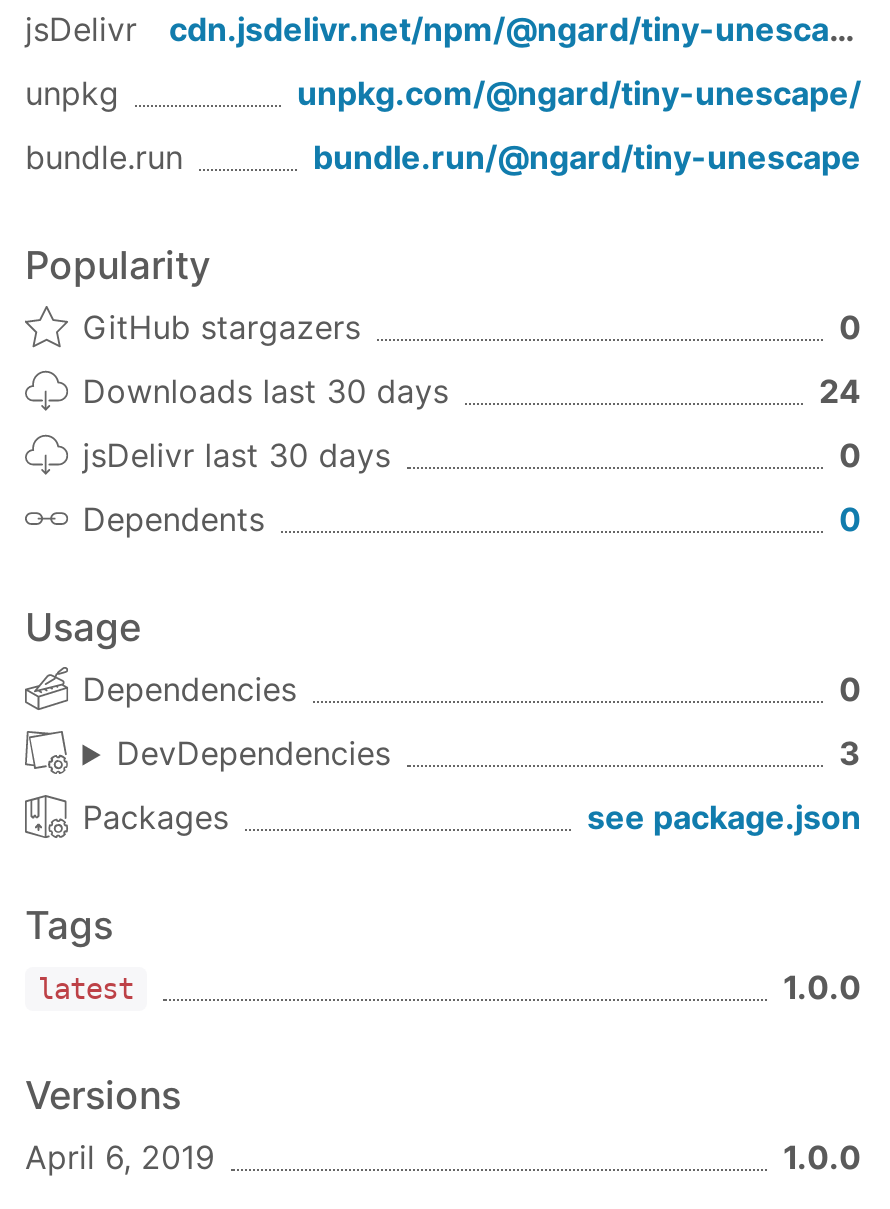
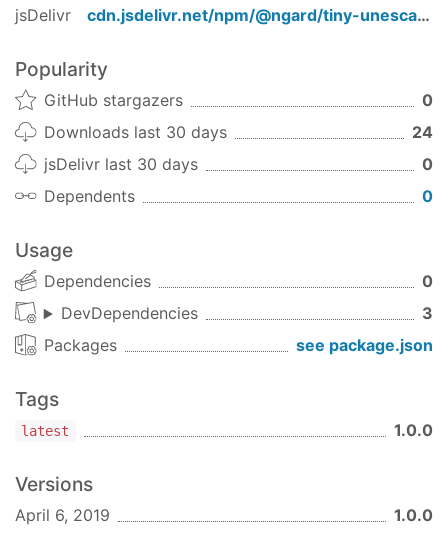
[25,74,861,178] unpkg | unpkg.com/@ngard/tiny-unescape/ | bundle.run | bundle.run/@ngard/tiny-unescape -> none

